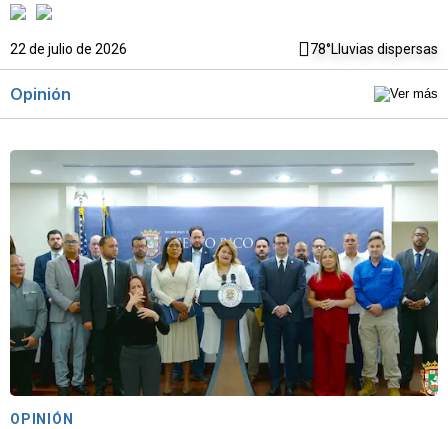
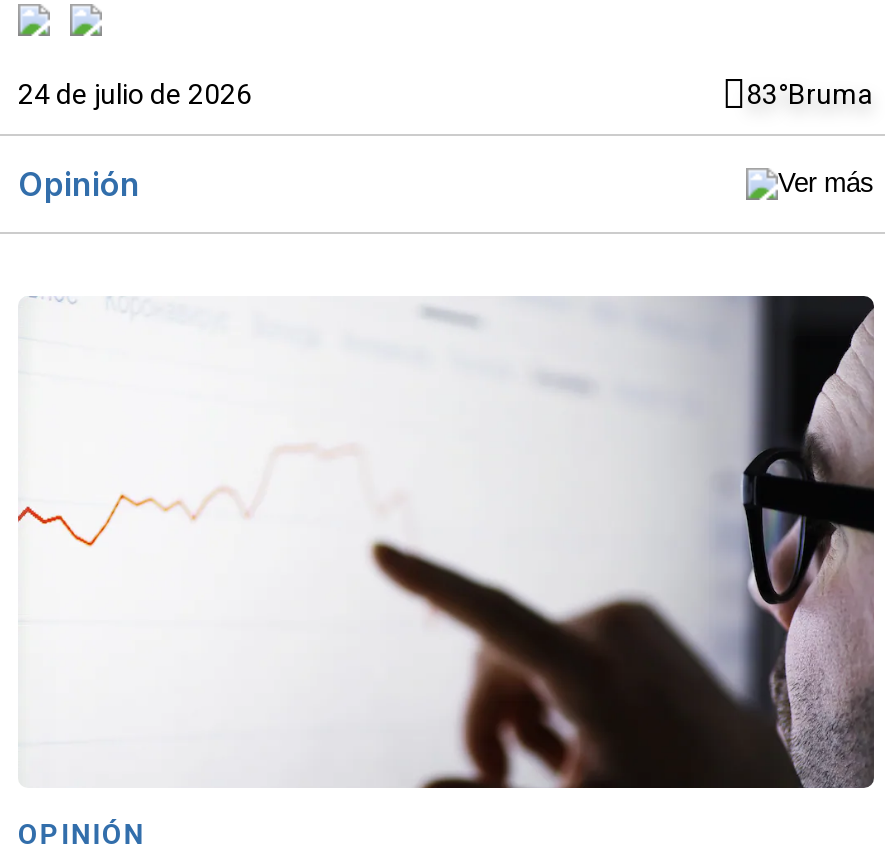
[10,41,438,57] 22 de julio de 2026 | 78°Lluvias dispersas -> [18,78,874,110] 24 de julio de 2026 | 83°Bruma
[9,150,439,397] [image] -> [18,296,876,790] [image]

